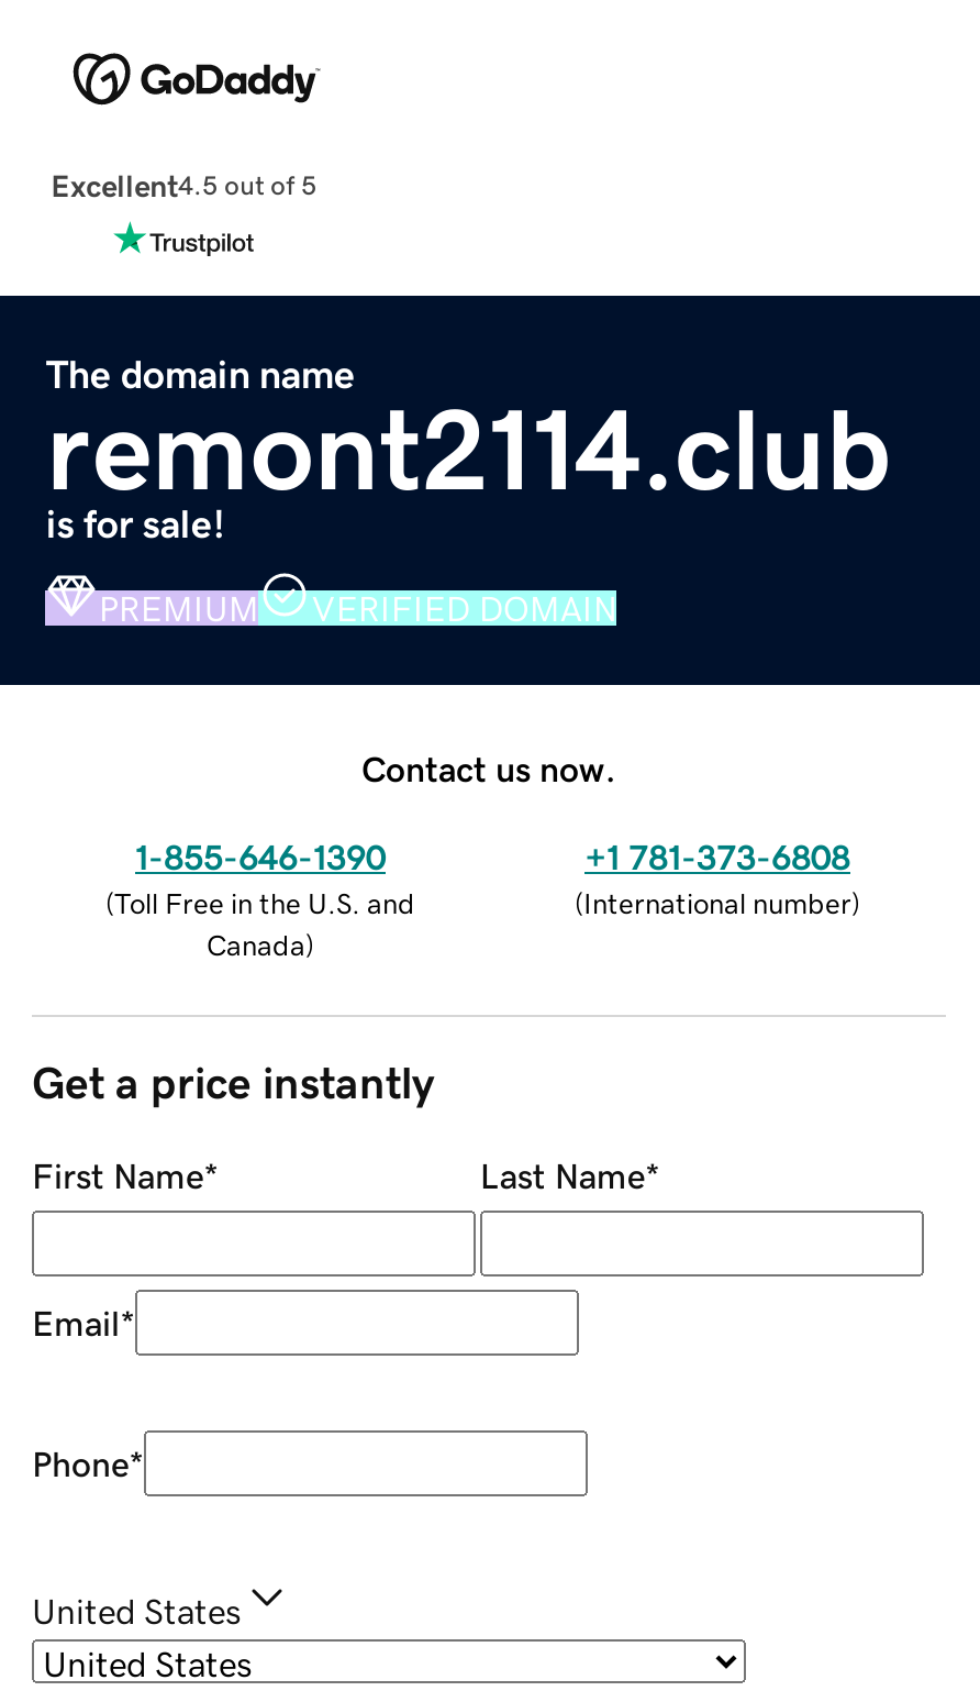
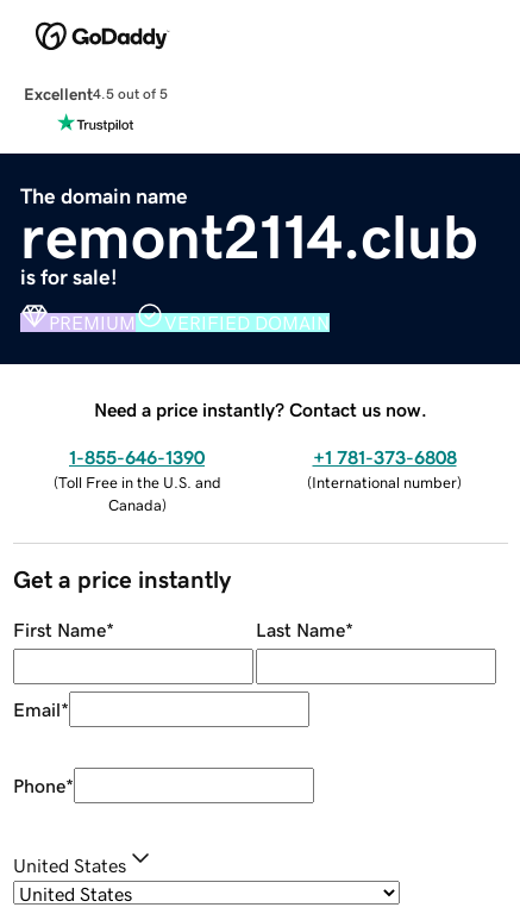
[361,750,616,785] Contact us now. -> [94,399,427,418] Need a price instantly? Contact us now.

